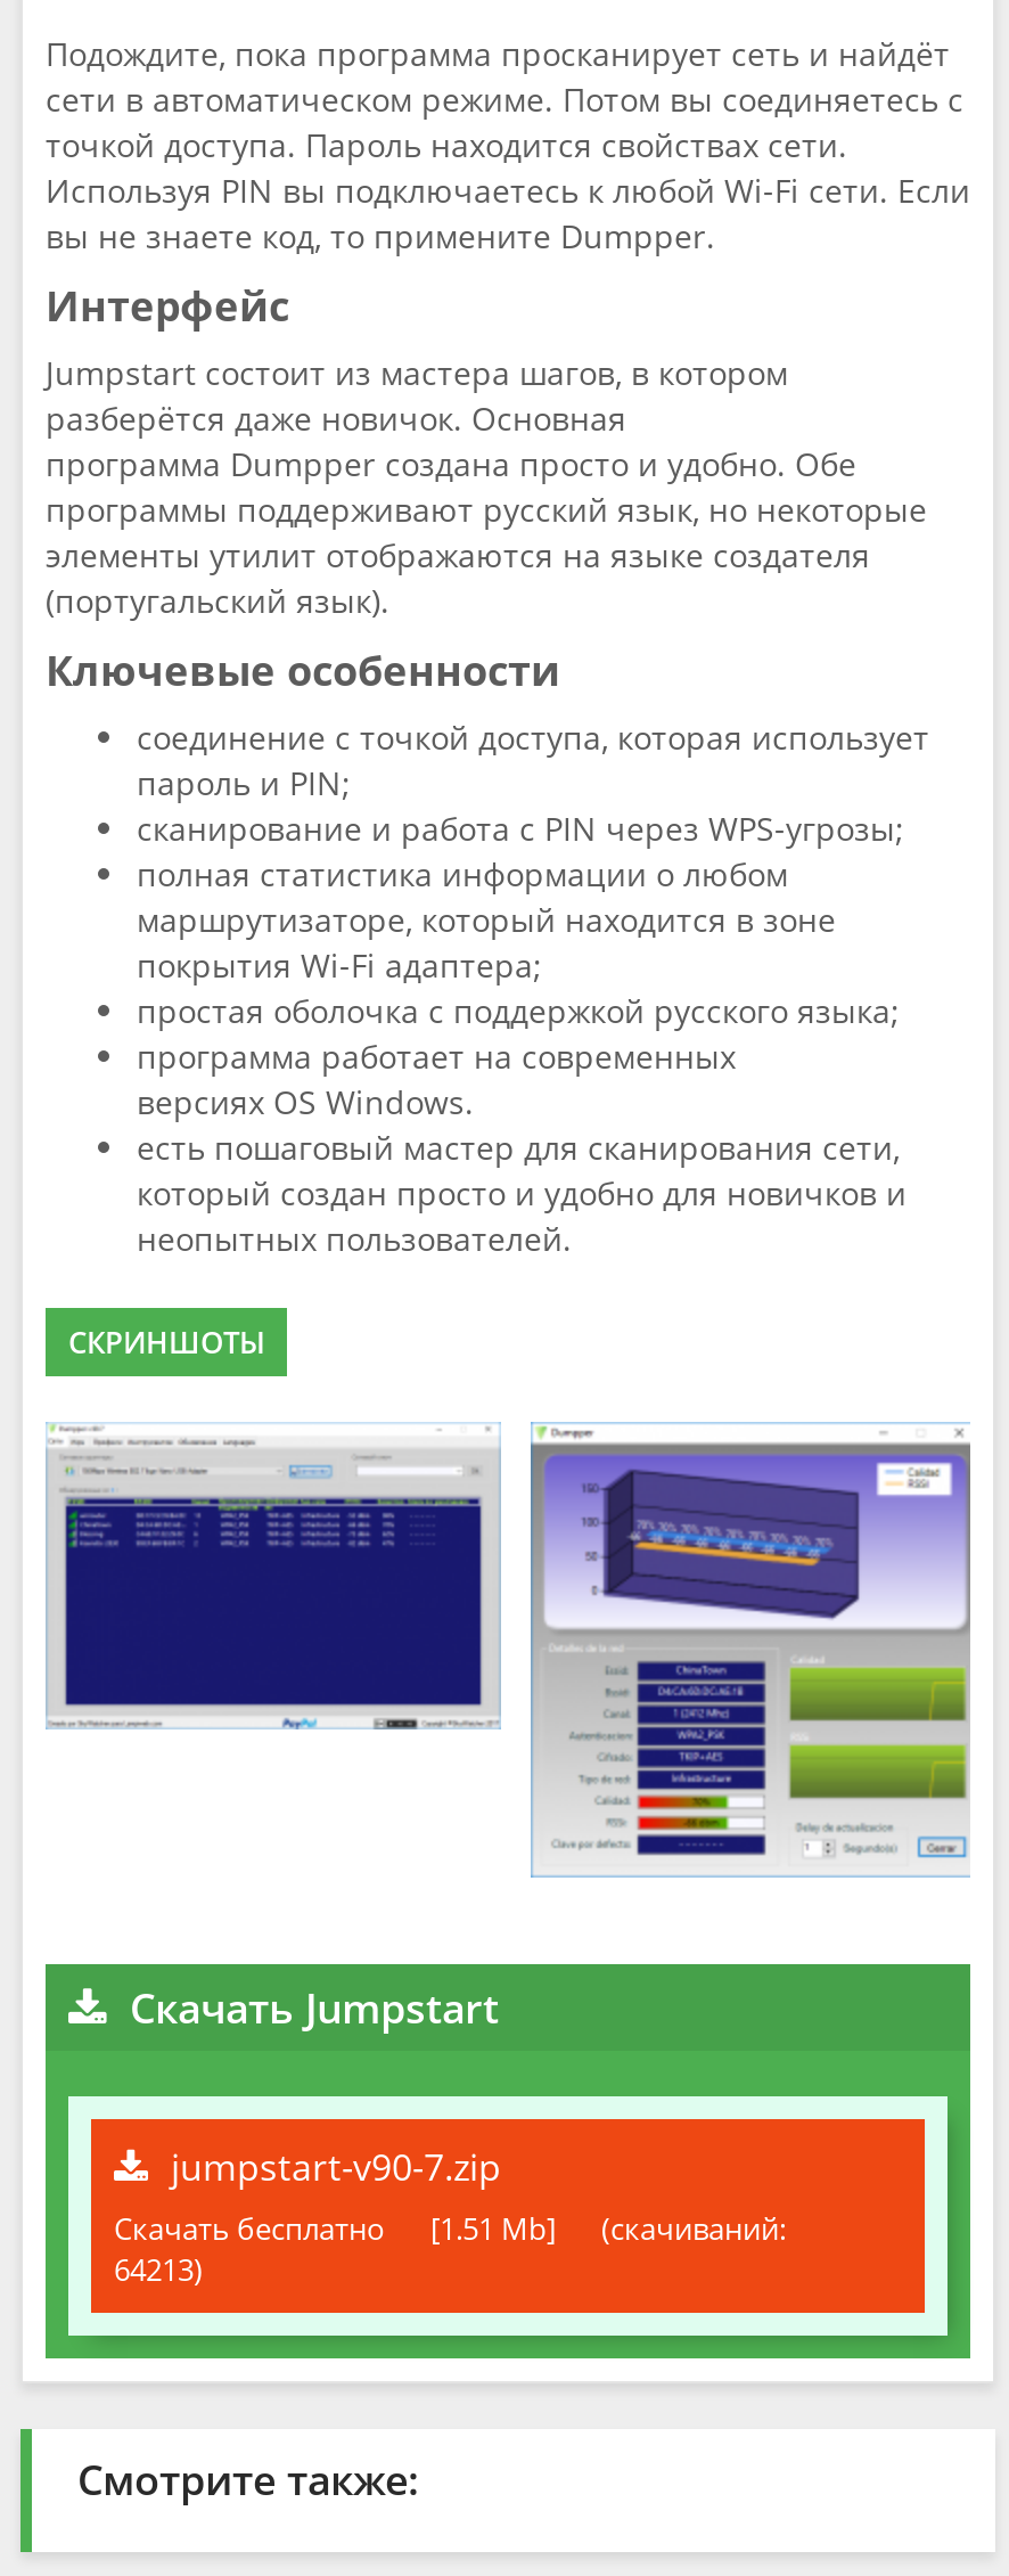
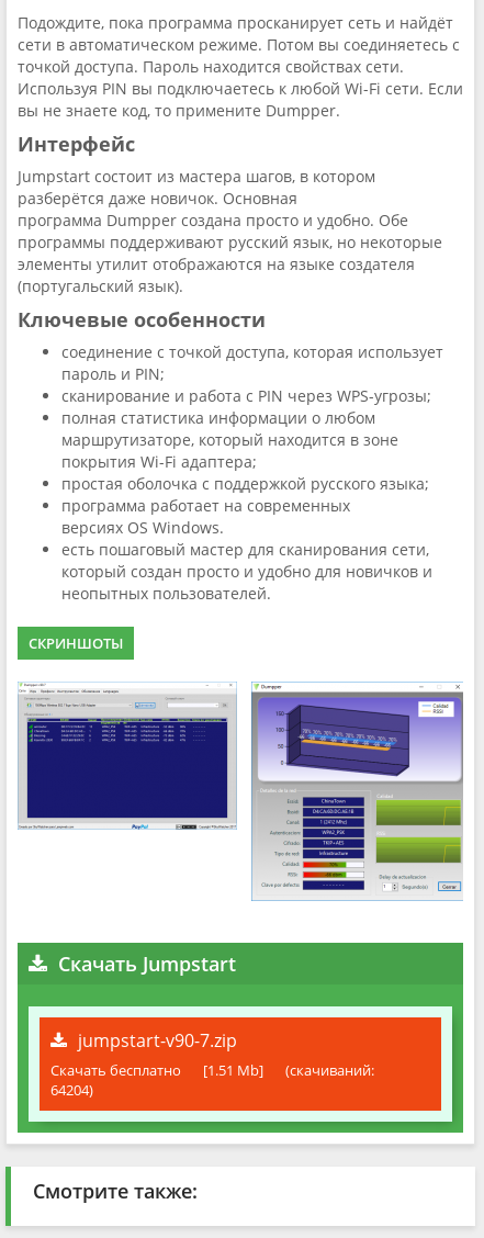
[114,2249,203,2290] 64213) -> [50,1080,93,1100] 64204)

